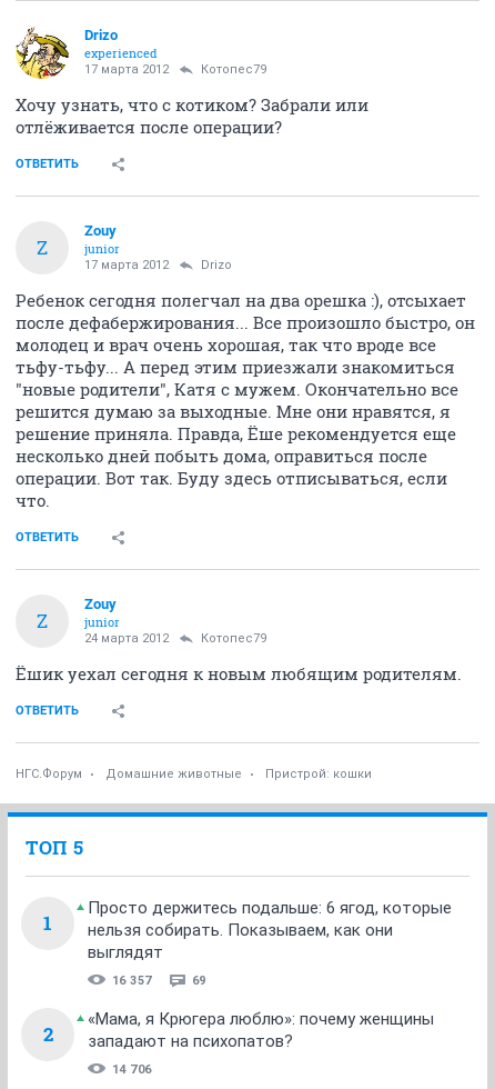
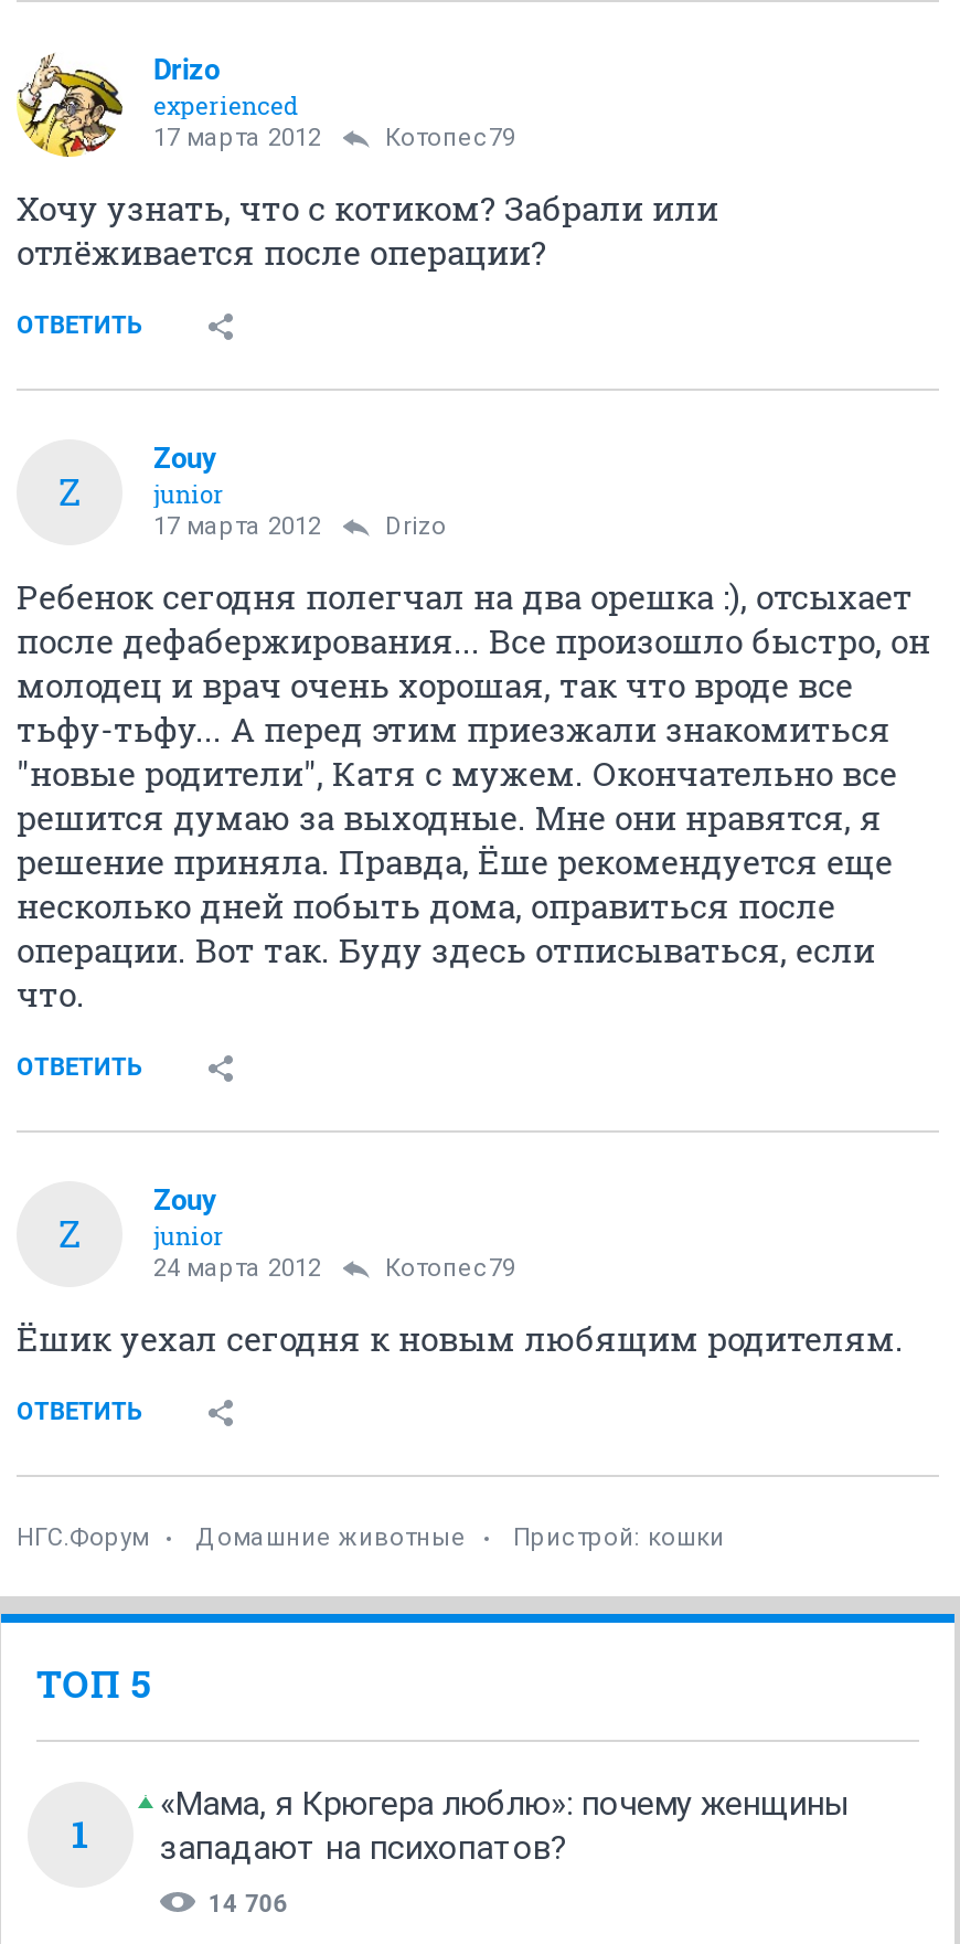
[43,898,452,1047] Просто держитесь подальше: 6 ягод, которые | нельзя собирать. Показываем, как они | выглядят | 16 357 | 69 | 2 -> none

